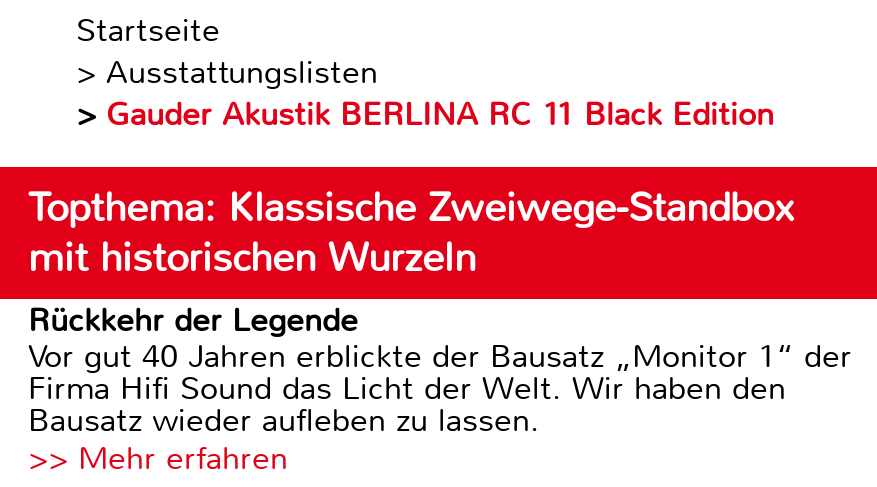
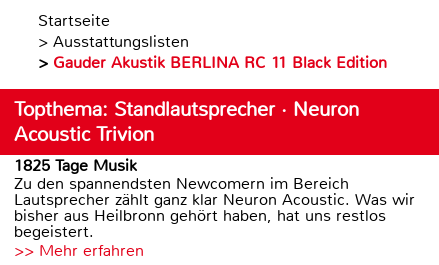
[28,183,852,441] Topthema: Klassische Zweiwege-Standbox | mit historischen Wurzeln | Rückkehr der Legende | Vor gut 40 Jahren erblickte der Bausatz „Monitor 1“ der | Firma Hifi Sound das Licht der Welt. Wir haben den | Bausatz wieder aufleben zu lassen. -> [14,97,415,242] Topthema: Standlautsprecher · Neuron | Acoustic Trivion | 1825 Tage Musik | Zu den spannendsten Newcomern im Bereich | Lautsprecher zählt ganz klar Neuron Acoustic. Was wir | bisher aus Heilbronn gehört haben, hat uns restlos | begeistert.

